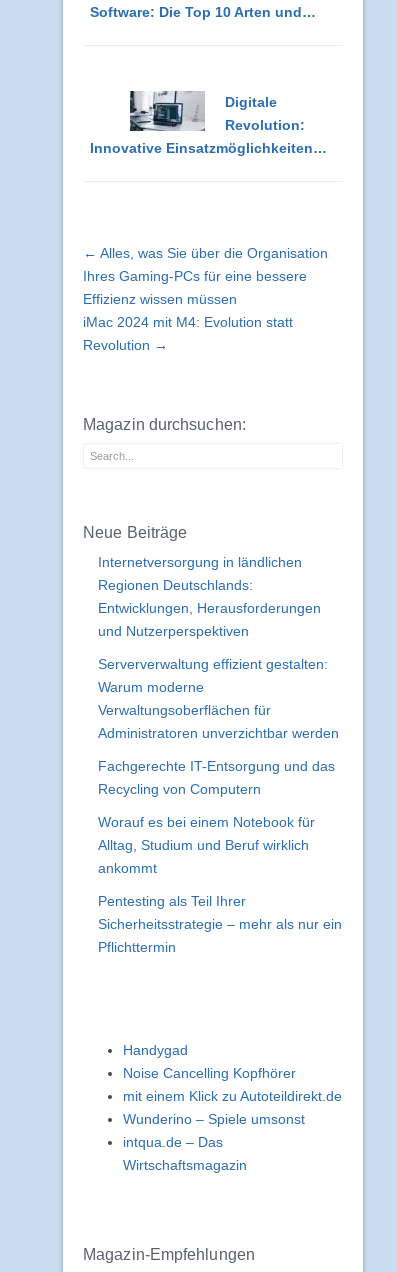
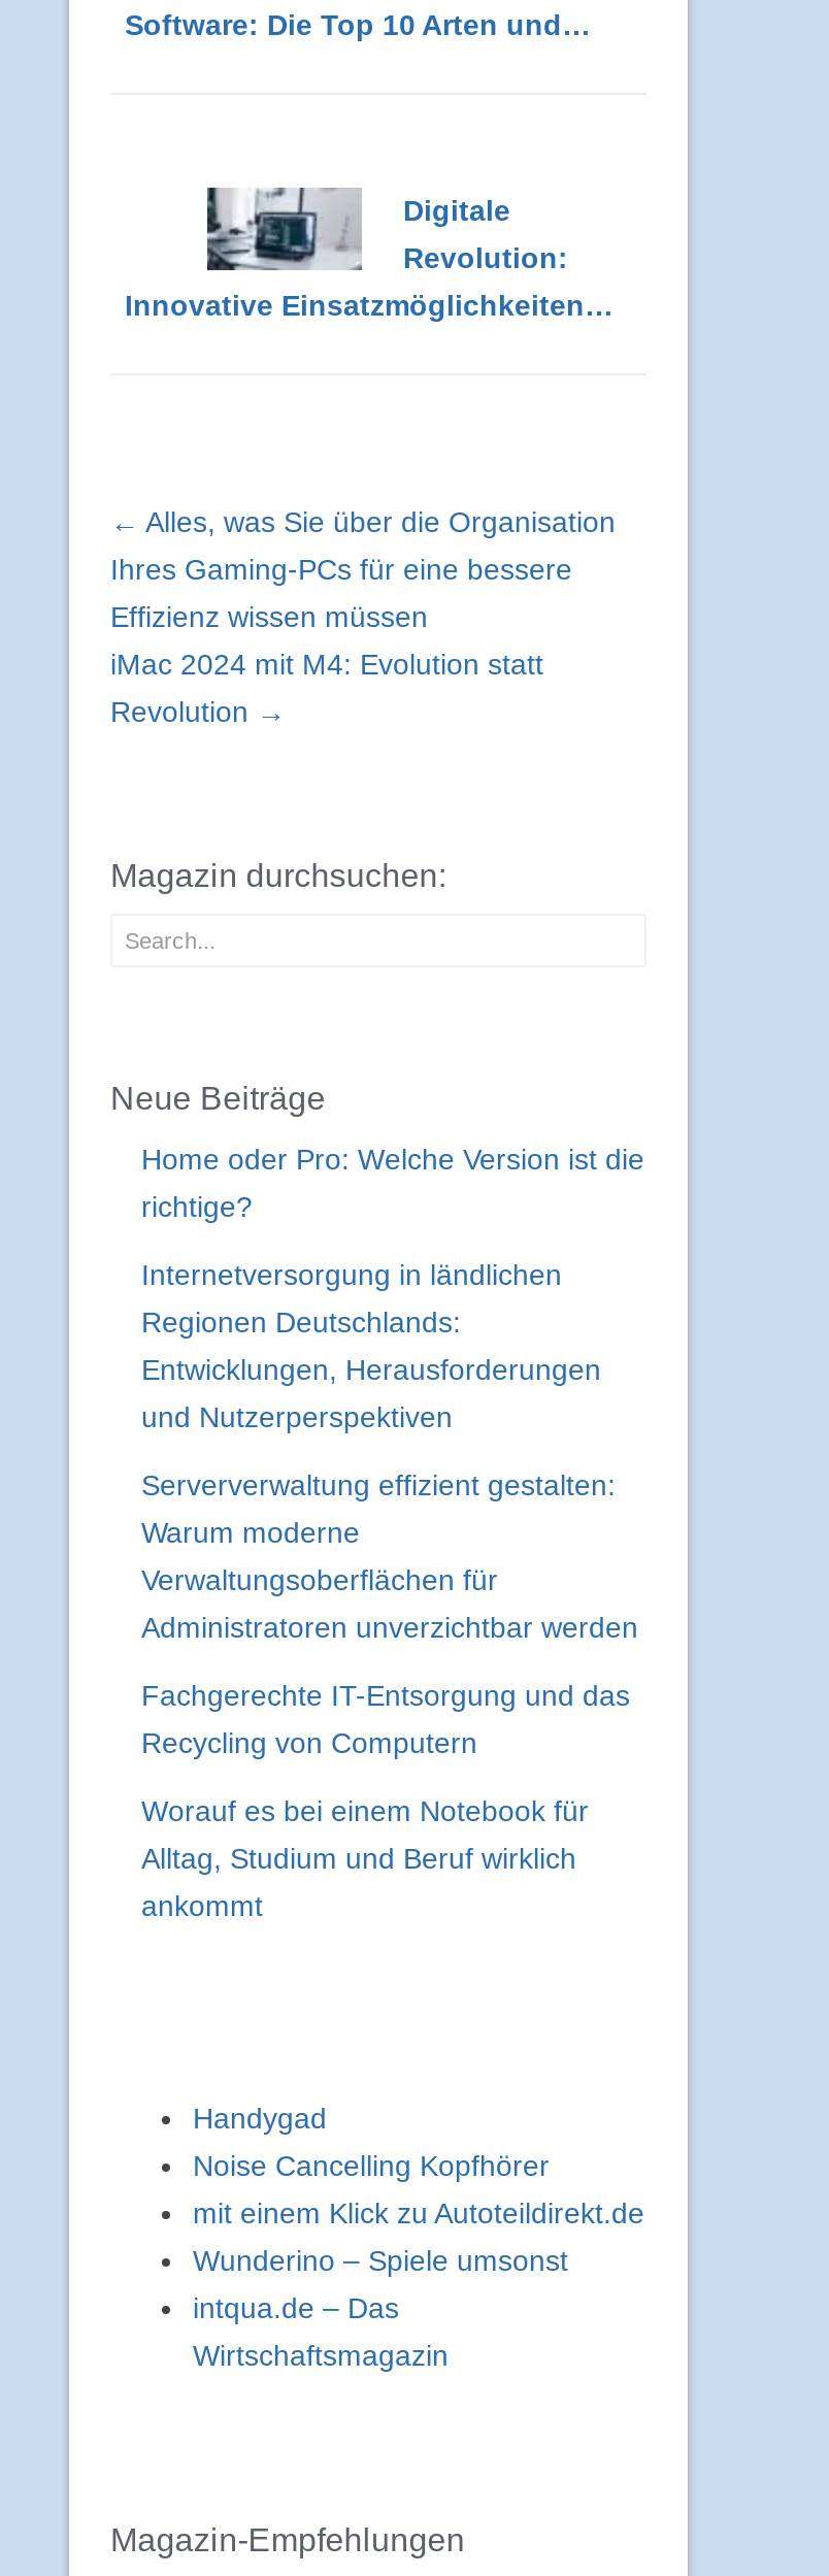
none -> [141,1143,644,1223] Home oder Pro: Welche Version ist die | richtige?
moved [98,554,339,876] -> [141,1258,638,1922]: Internetversorgung in ländlichen | Regionen Deutschlands: | Entwicklungen, Herausforderungen | ... | Alltag, Studium und Beruf wirklich | ankommt
[98,893,342,955] Pentesting als Teil Ihrer | Sicherheitsstrategie – mehr als nur ein | Pflichttermin -> none

